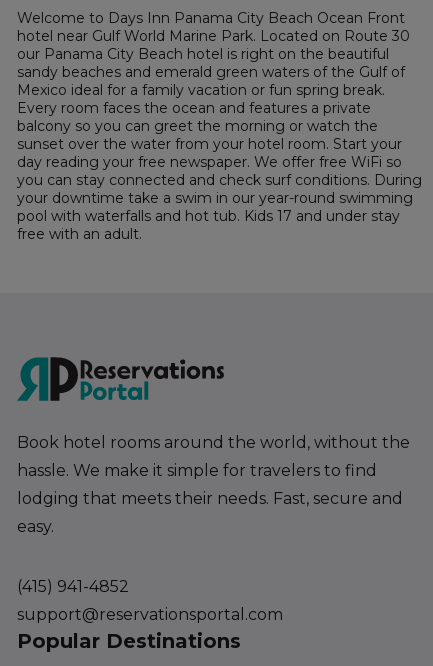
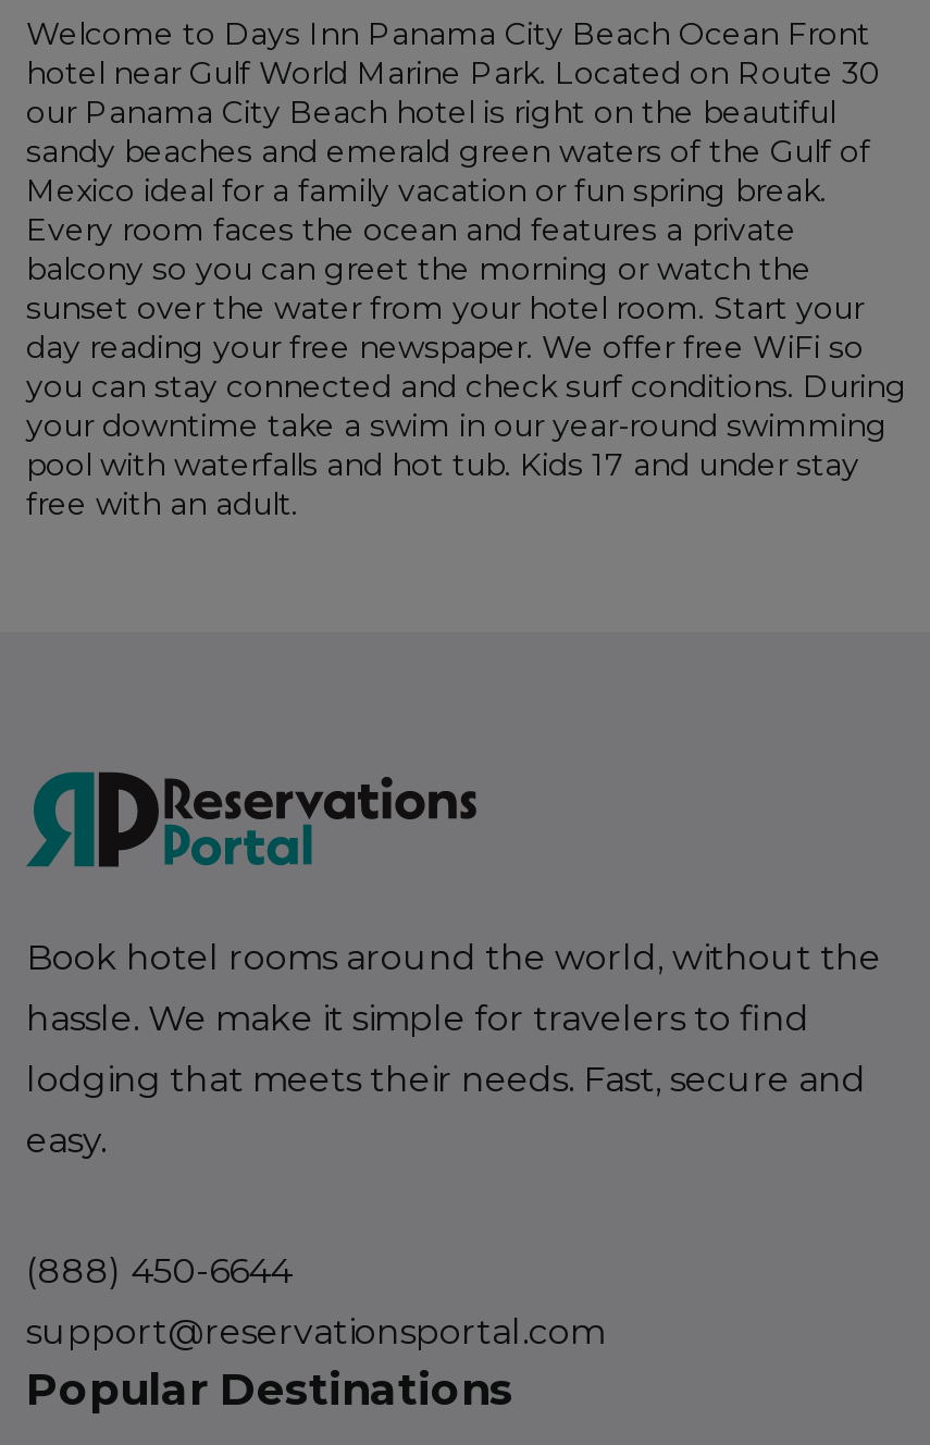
[17,577,129,596] (415) 941-4852 -> [26,1251,292,1292] (888) 450-6644

